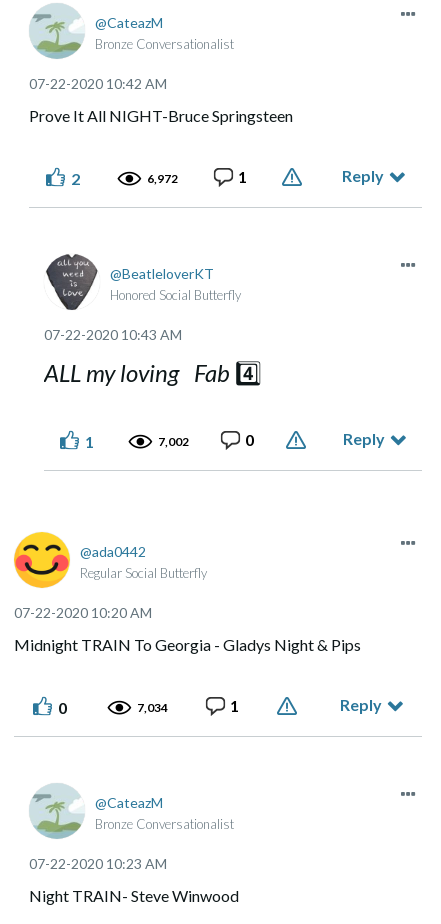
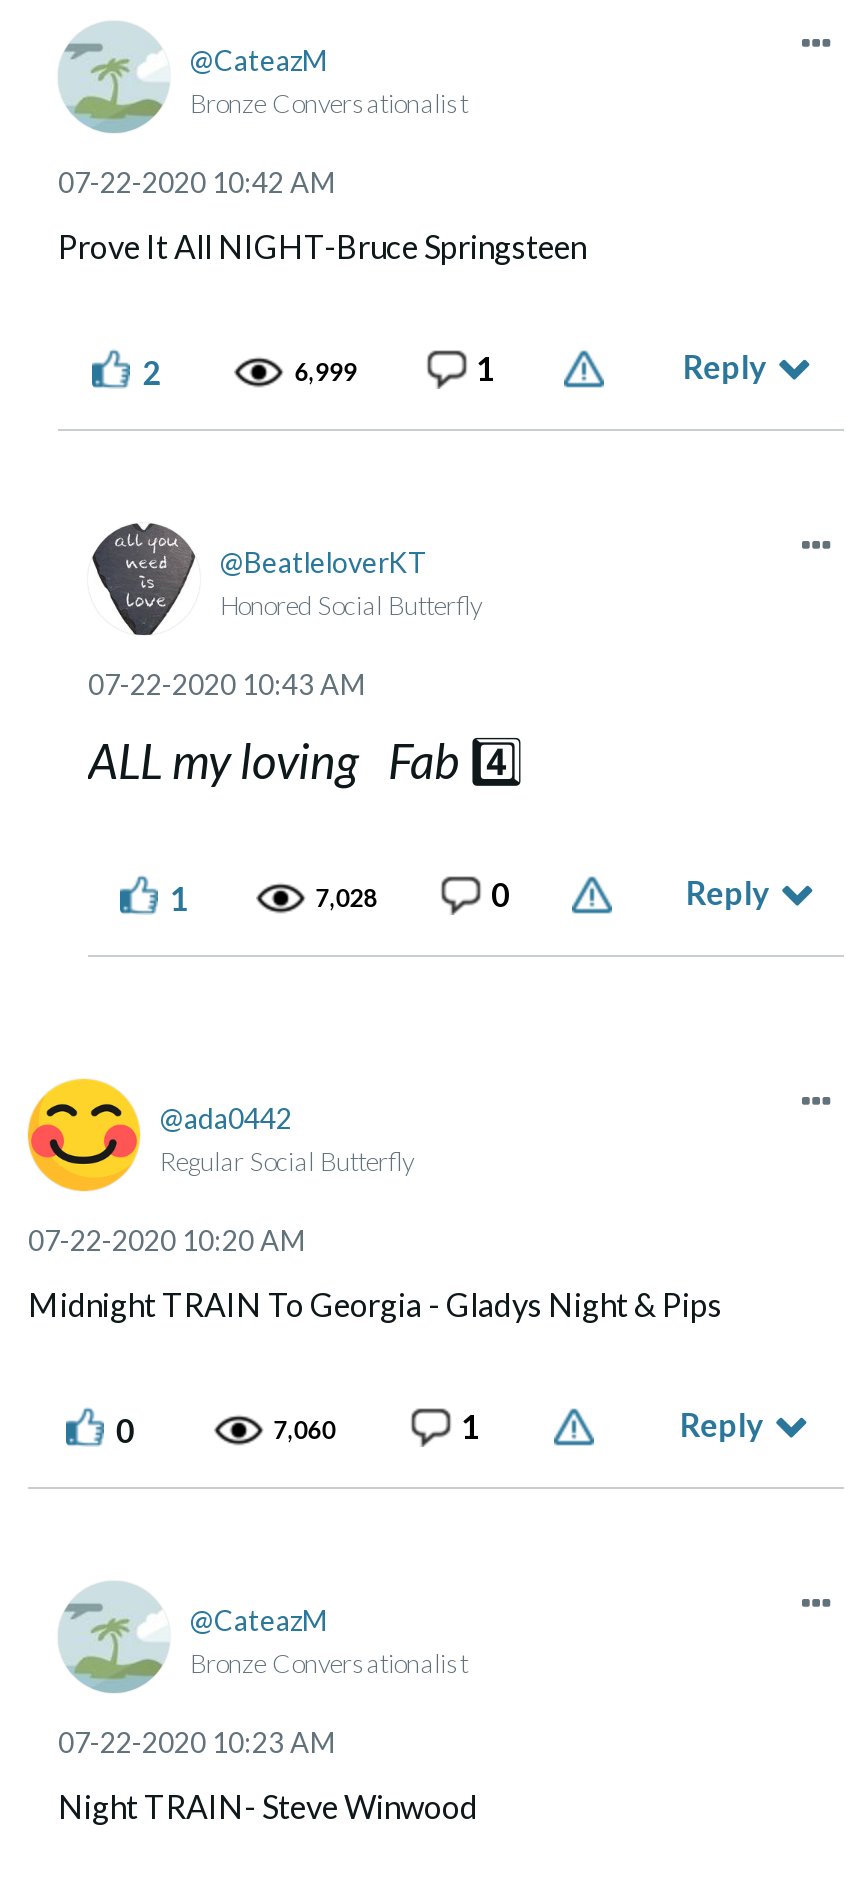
[147,171,178,186] 6,972 -> [294,356,356,386] 6,999
[158,434,189,449] 7,002 -> [315,882,377,912] 7,028
[137,700,168,715] 7,034 -> [273,1414,335,1444] 7,060

